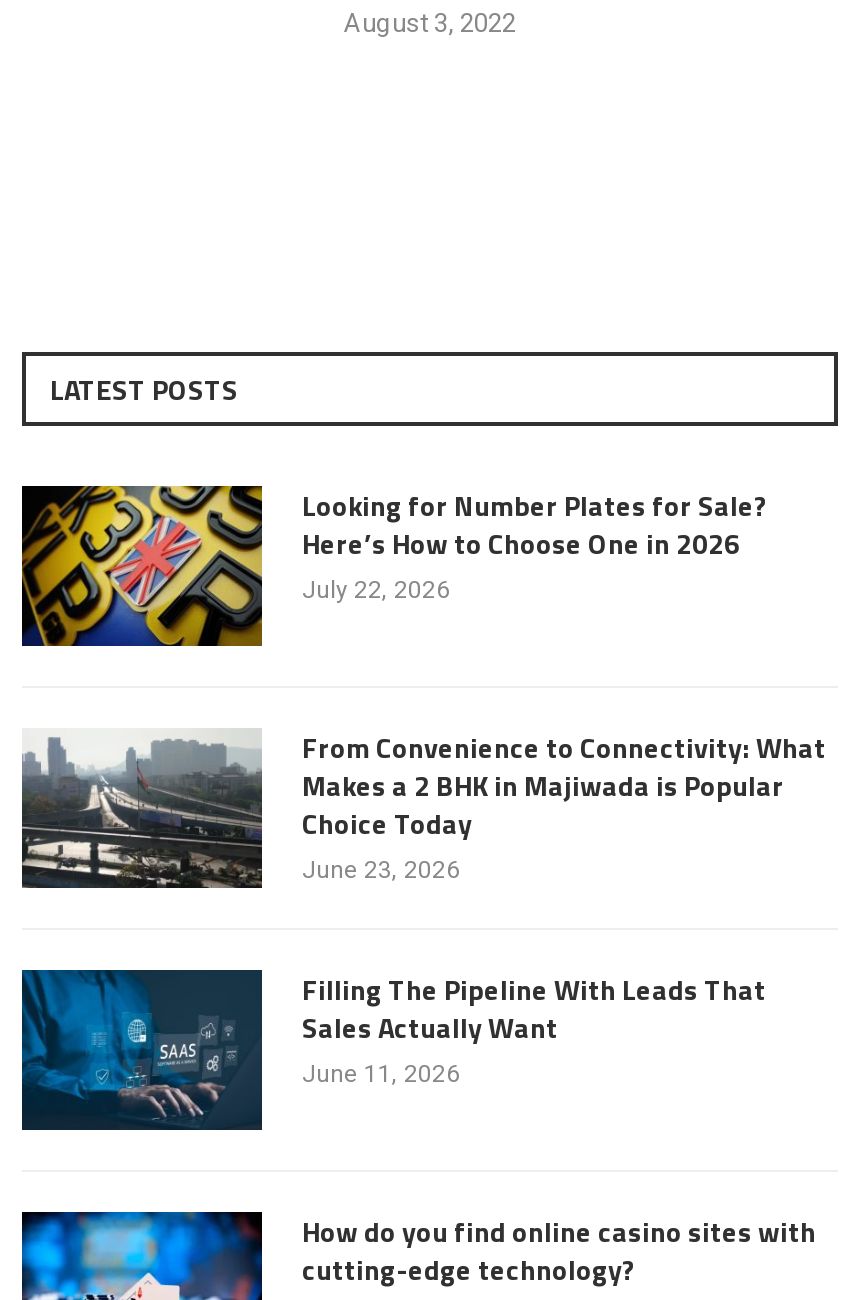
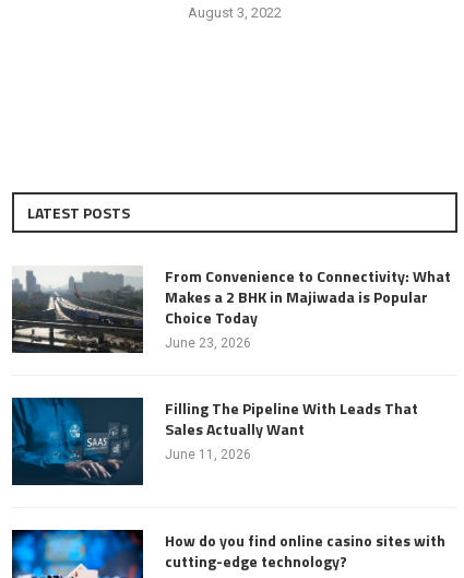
[20,484,768,648] [image] | Looking for Number Plates for Sale? | Here’s How to Choose One in 2026 | July 22, 2026 -> none

